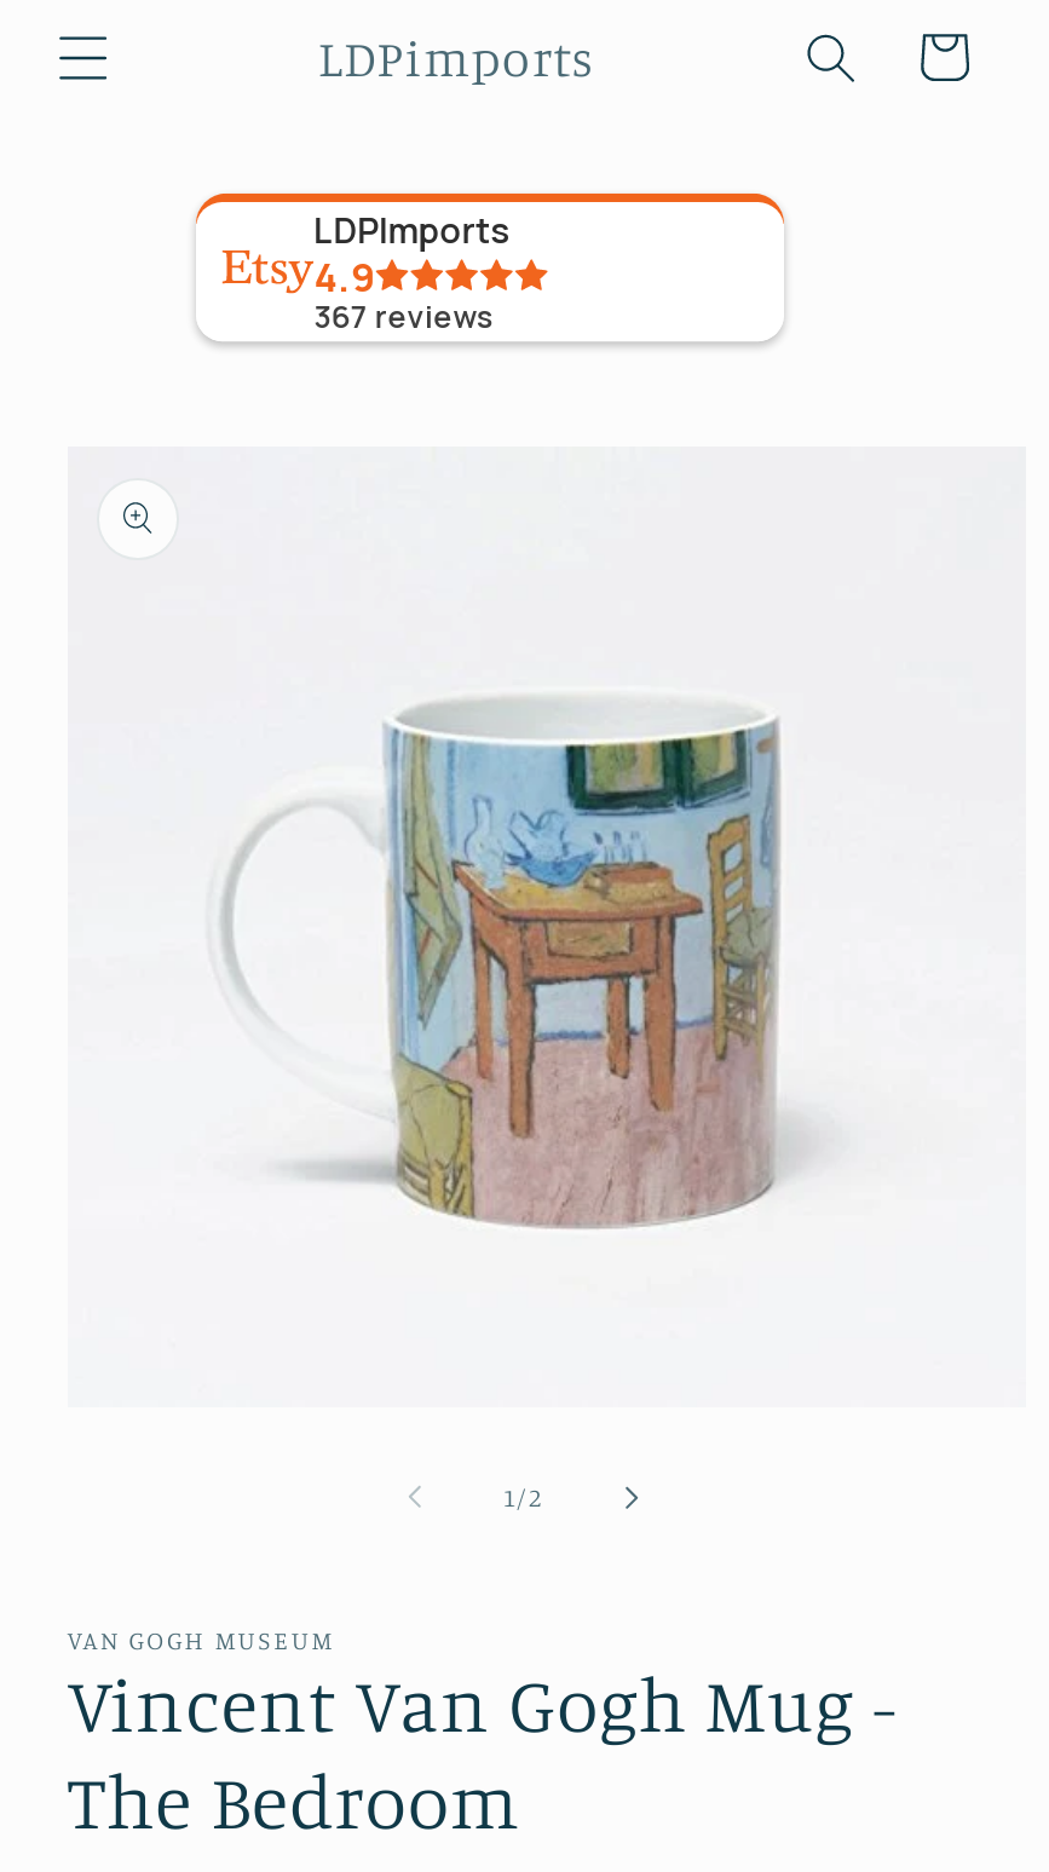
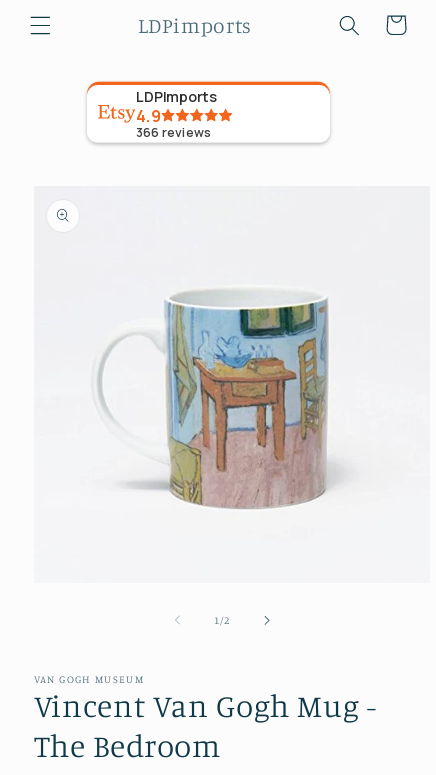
[314,296,494,337] 367 reviews -> [136,124,211,141] 366 reviews

